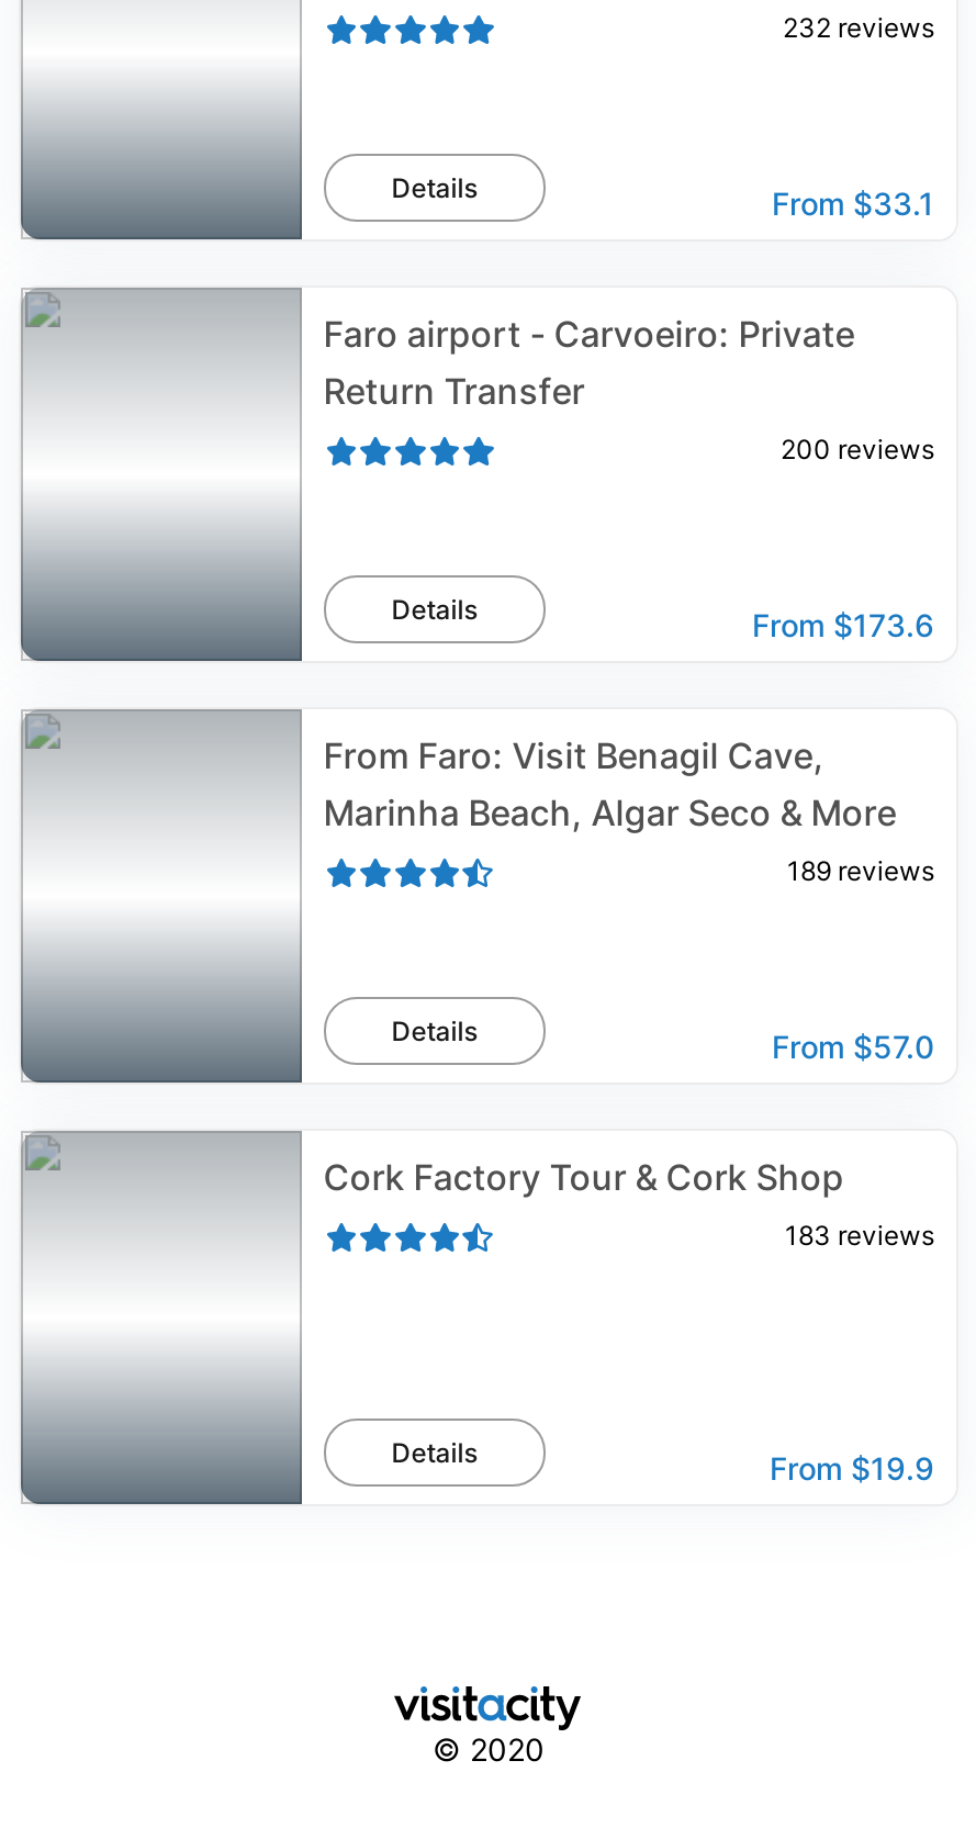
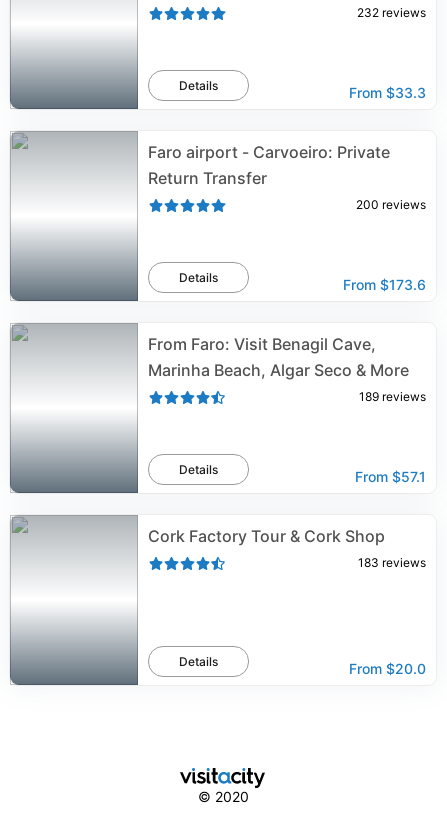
[772,185,934,222] From $33.1 -> [349,84,426,101] From $33.3
[772,1028,934,1065] From $57.0 -> [355,468,426,485] From $57.1
[770,1450,934,1487] From $19.9 -> [349,660,426,677] From $20.0

